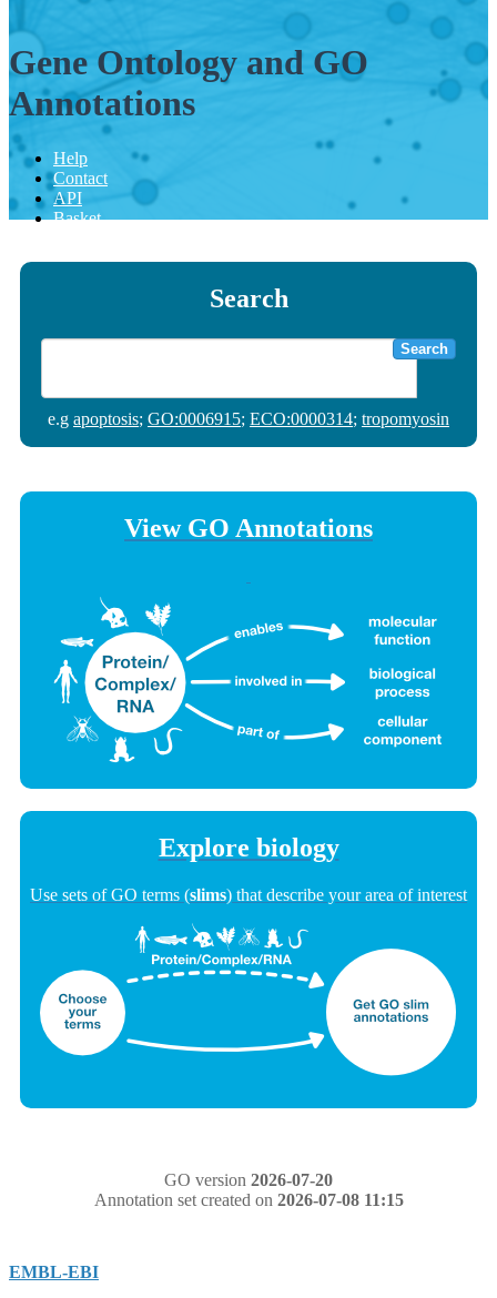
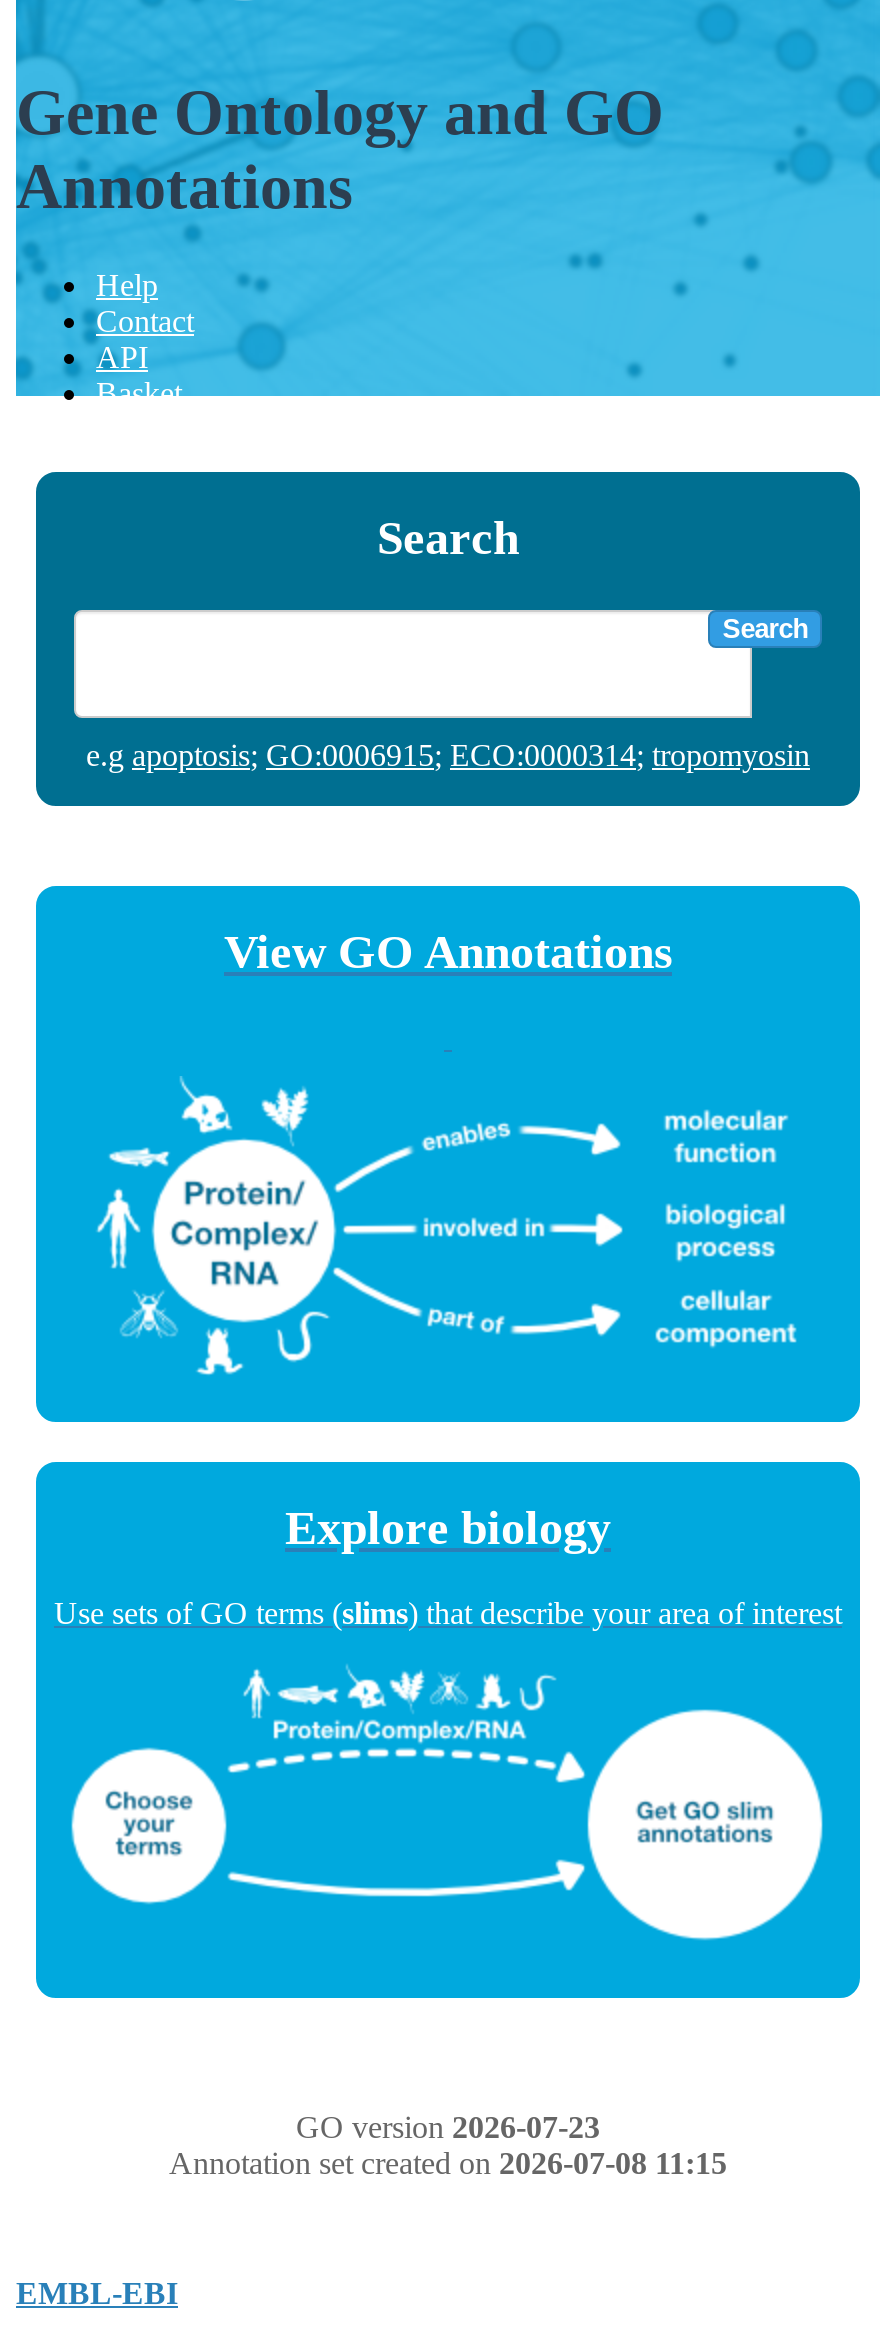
[164,1170,333,1189] GO version 2026-07-20 -> [296,2110,600,2144] GO version 2026-07-23

